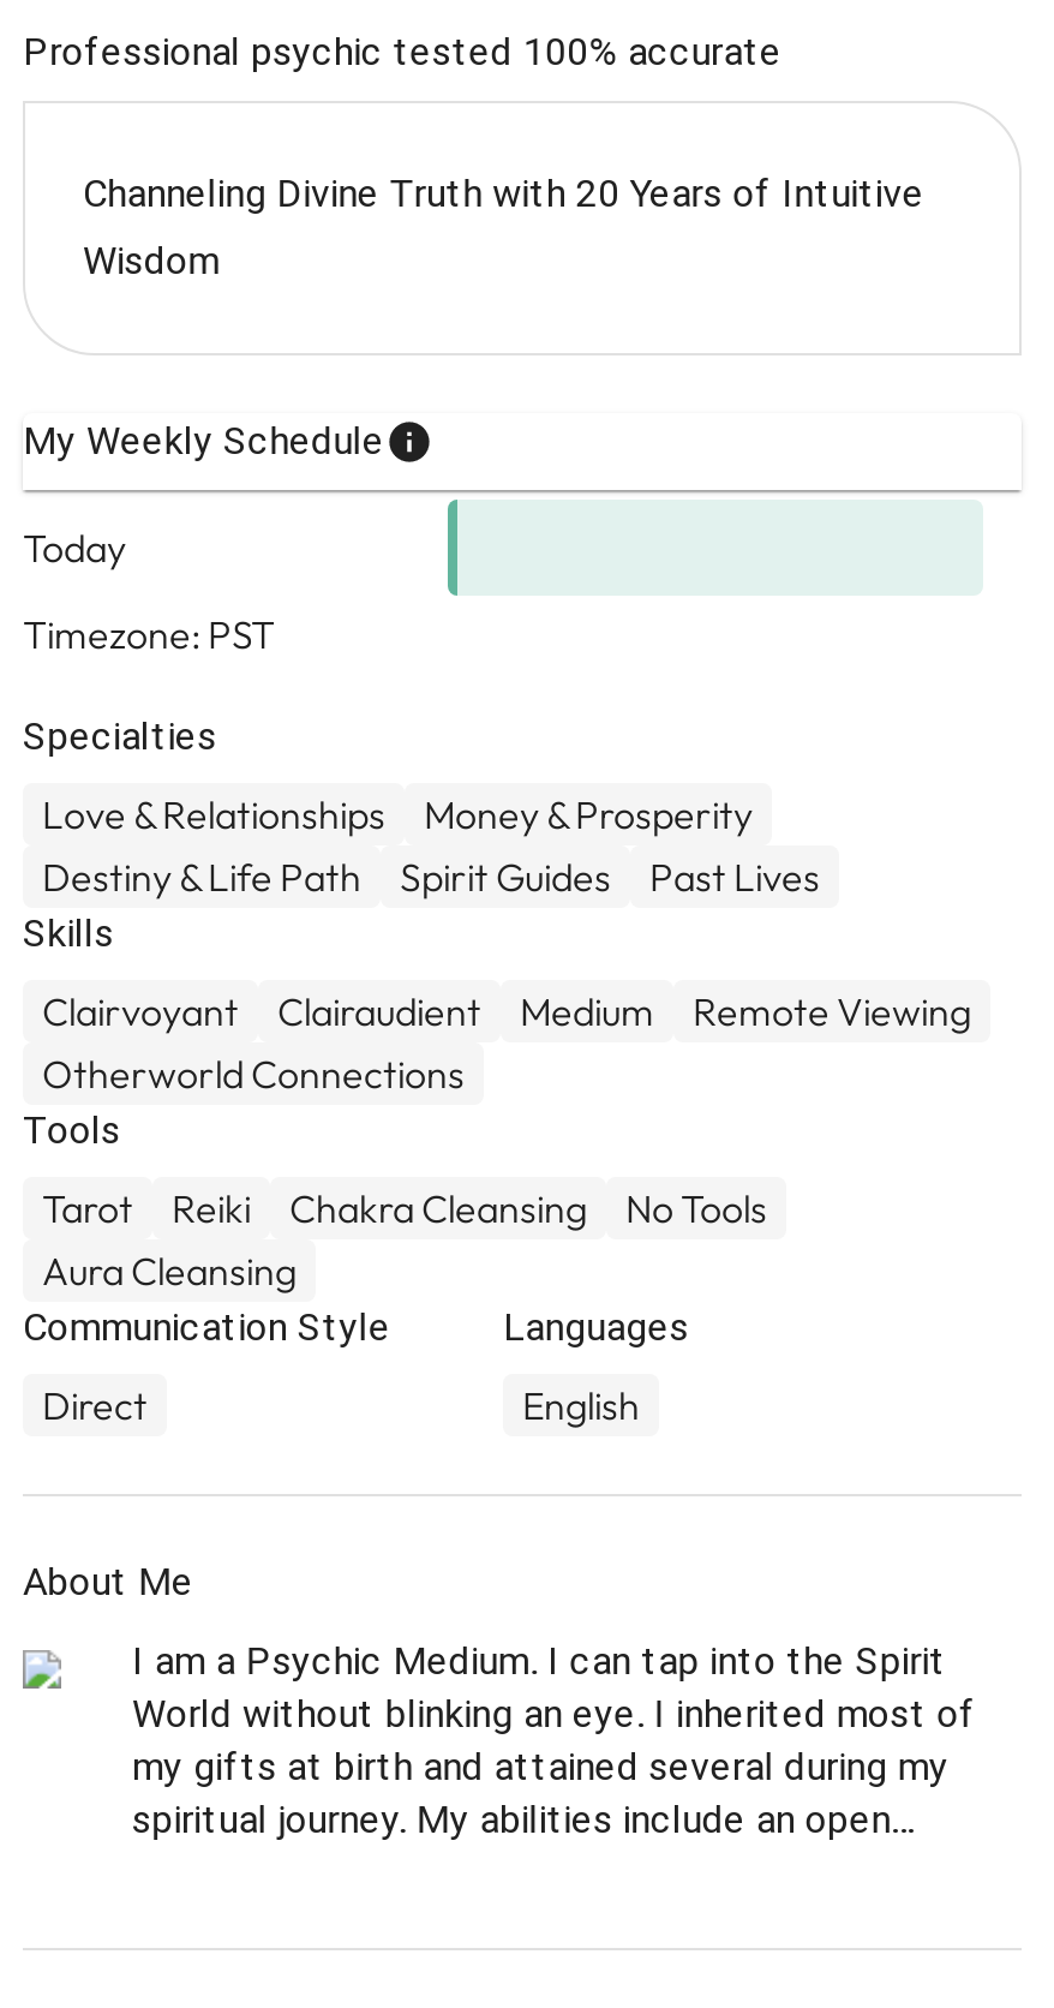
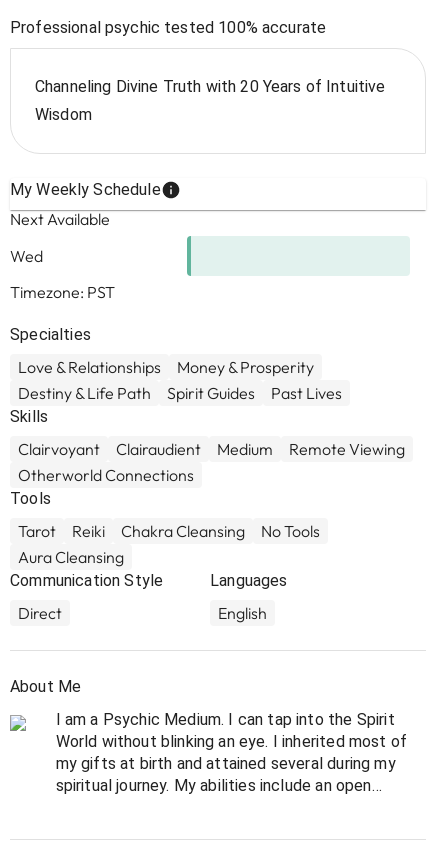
[23,524,126,572] Today -> [10,209,110,266] Next Available | Wed

